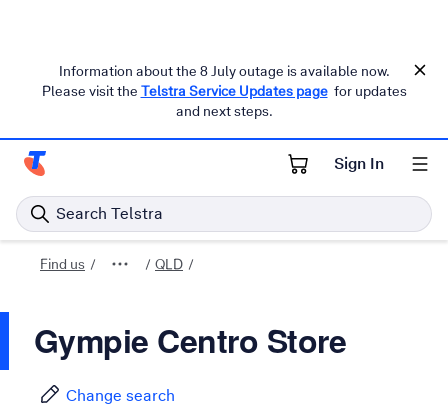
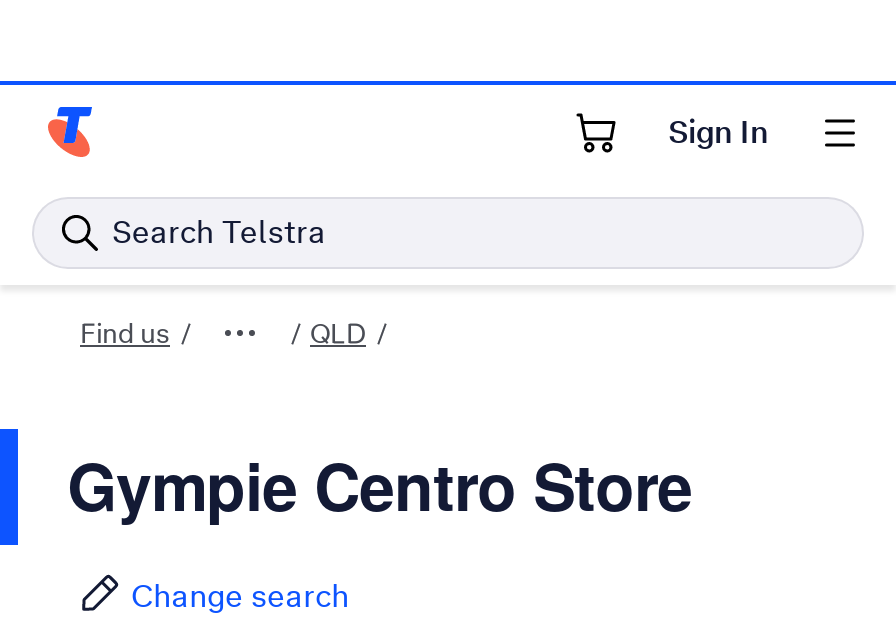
[41,62,406,120] Information about the 8 July outage is available now. | Please visit the Telstra Service Updates page for updates | and next steps. -> none

